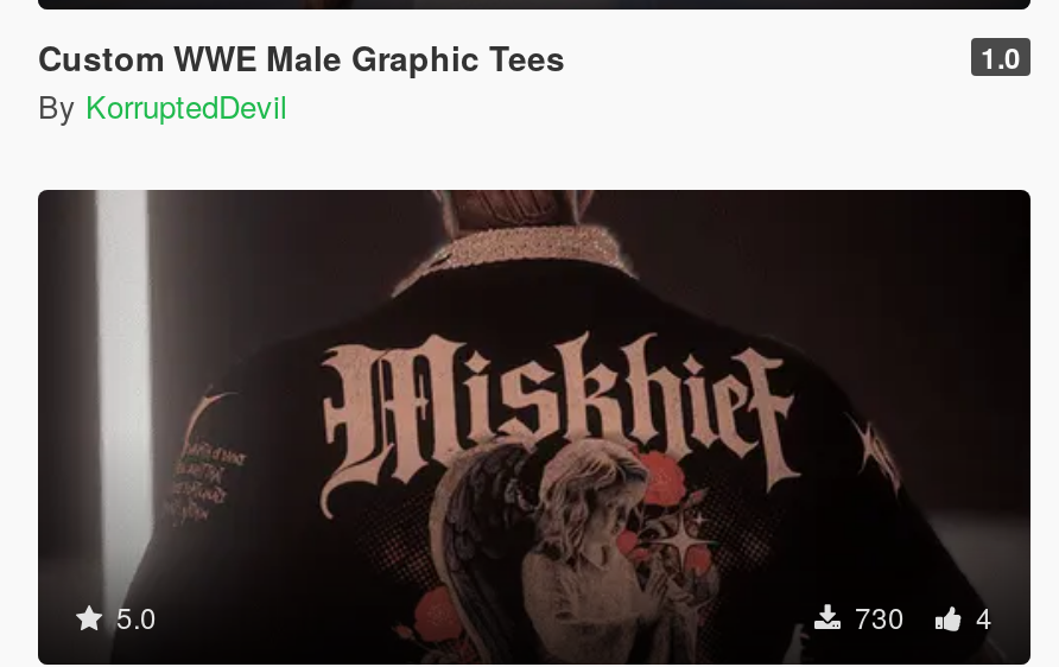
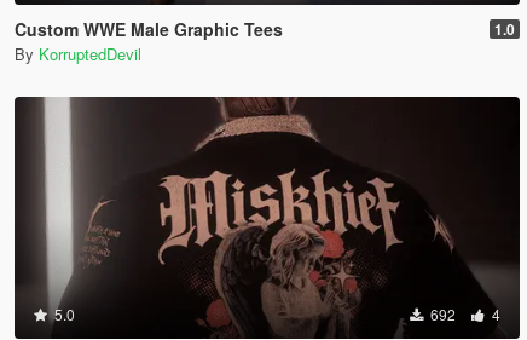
[848,596,993,636] 730 4 -> [427,304,500,324] 692 4

